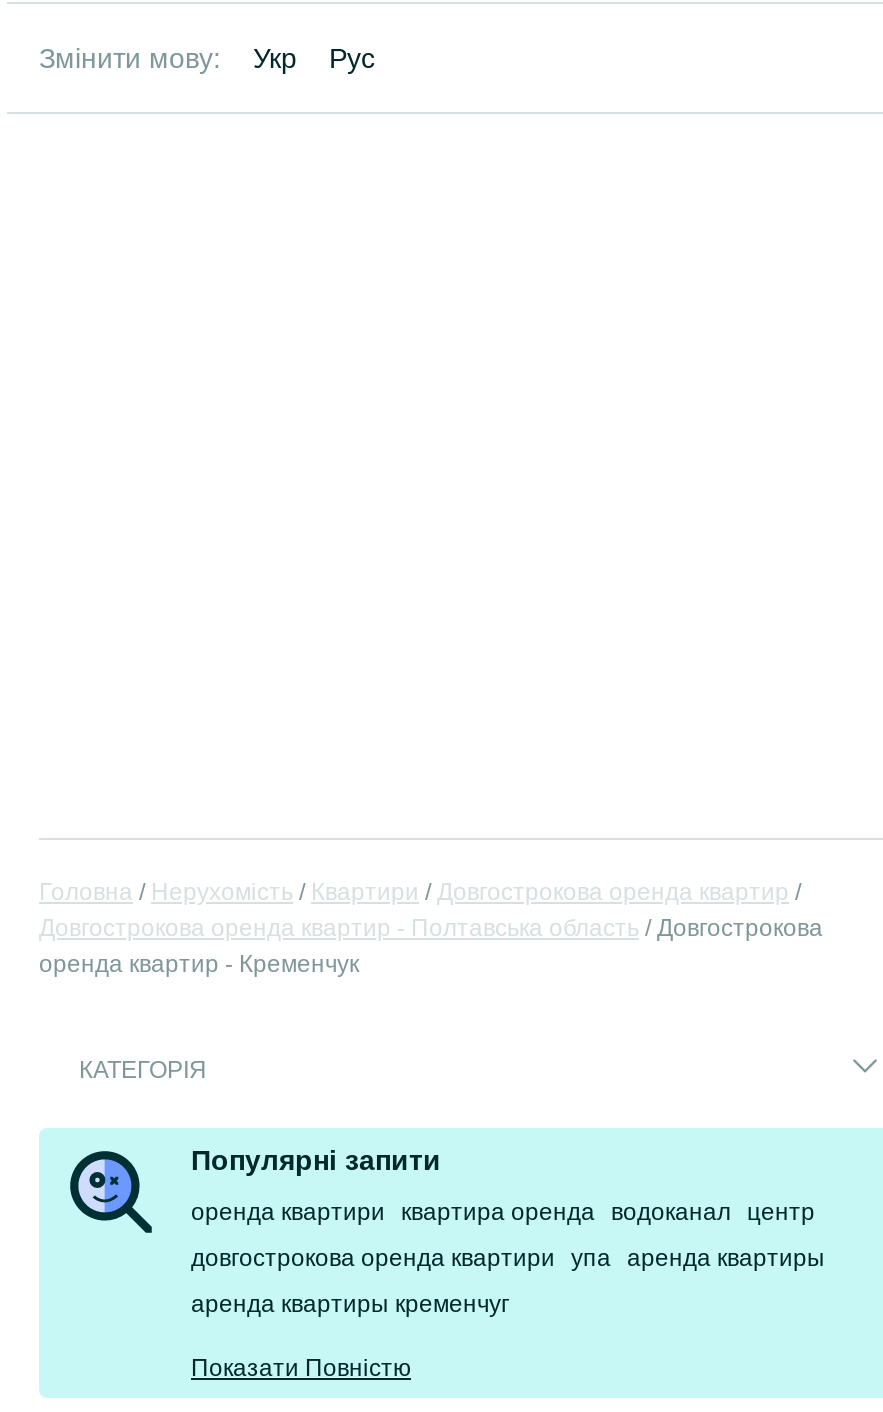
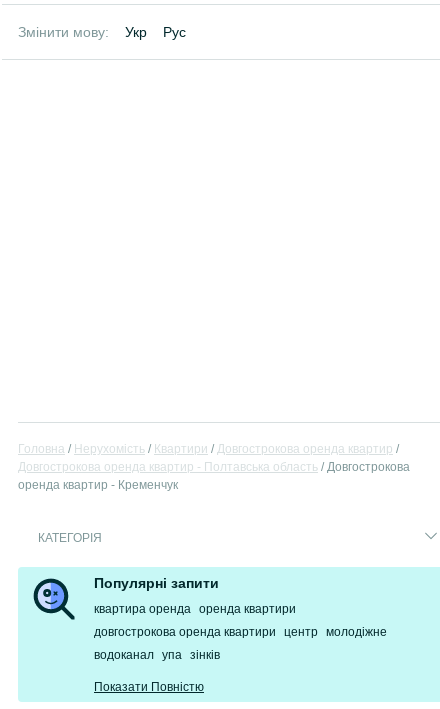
[191,1199,815,1227] оренда квартири квартира оренда водоканал центр -> [94,602,296,616] квартира оренда оренда квартири
[191,1245,825,1273] довгострокова оренда квартири упа аренда квартиры -> [94,625,387,639] довгострокова оренда квартири центр молодіжне
[191,1291,509,1319] аренда квартиры кременчуг -> [94,648,220,662] водоканал упа зінків

